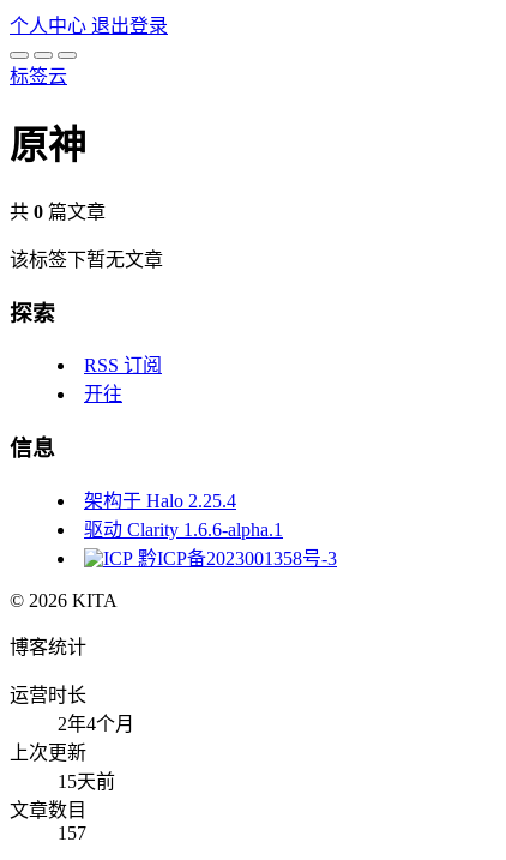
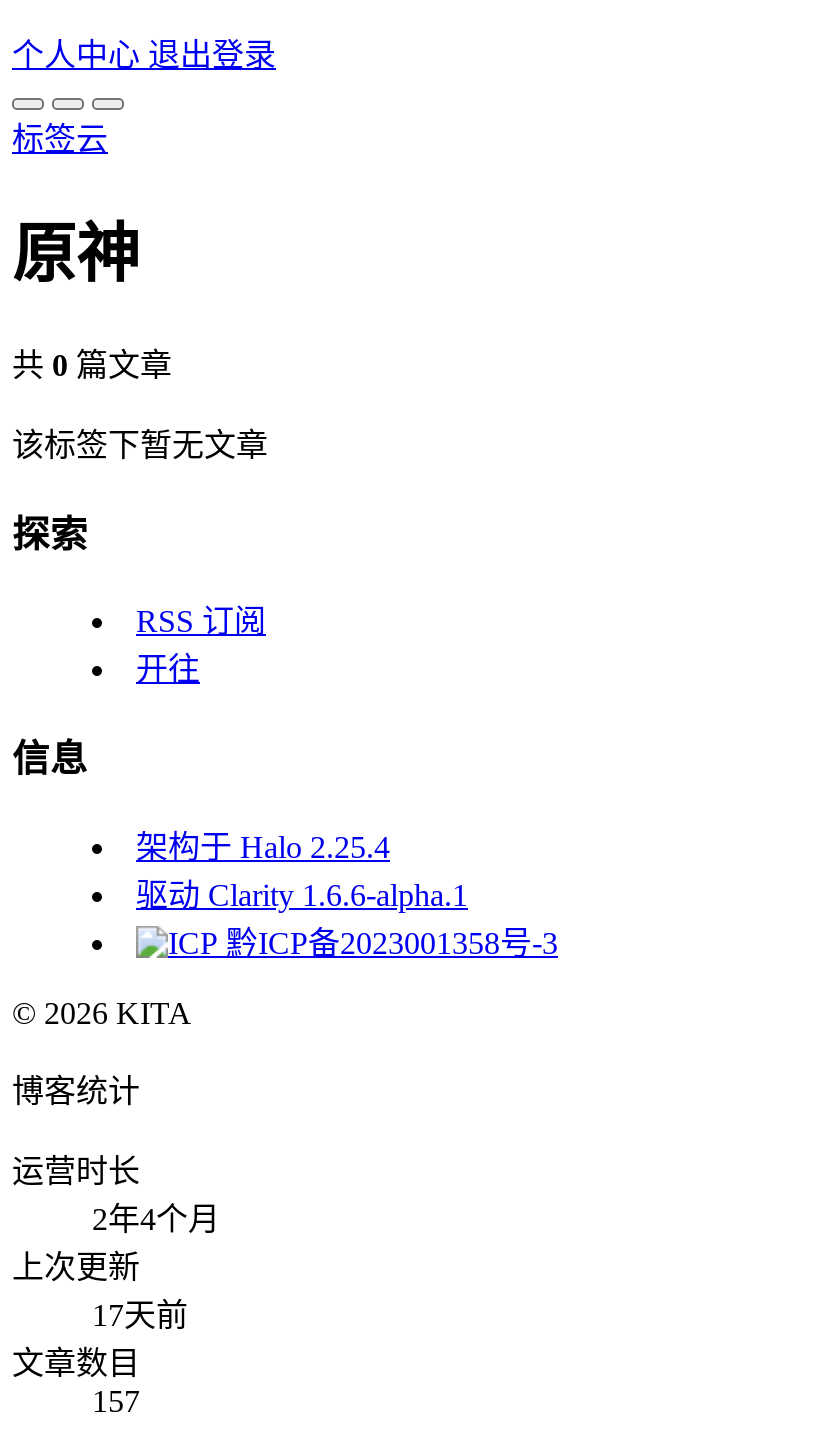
[58,771,115,791] 15天前 -> [92,1298,188,1332] 17天前

